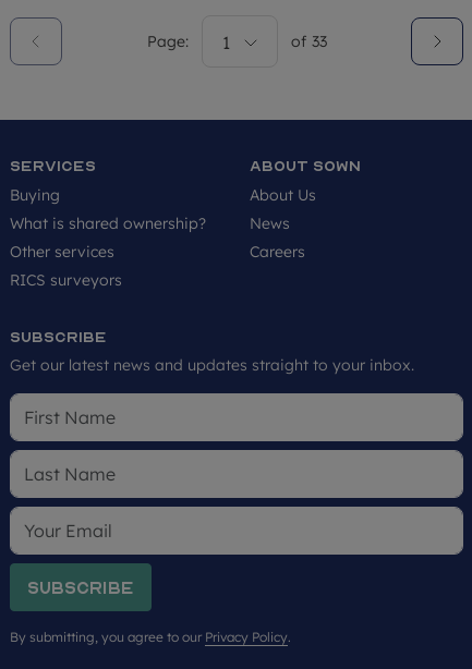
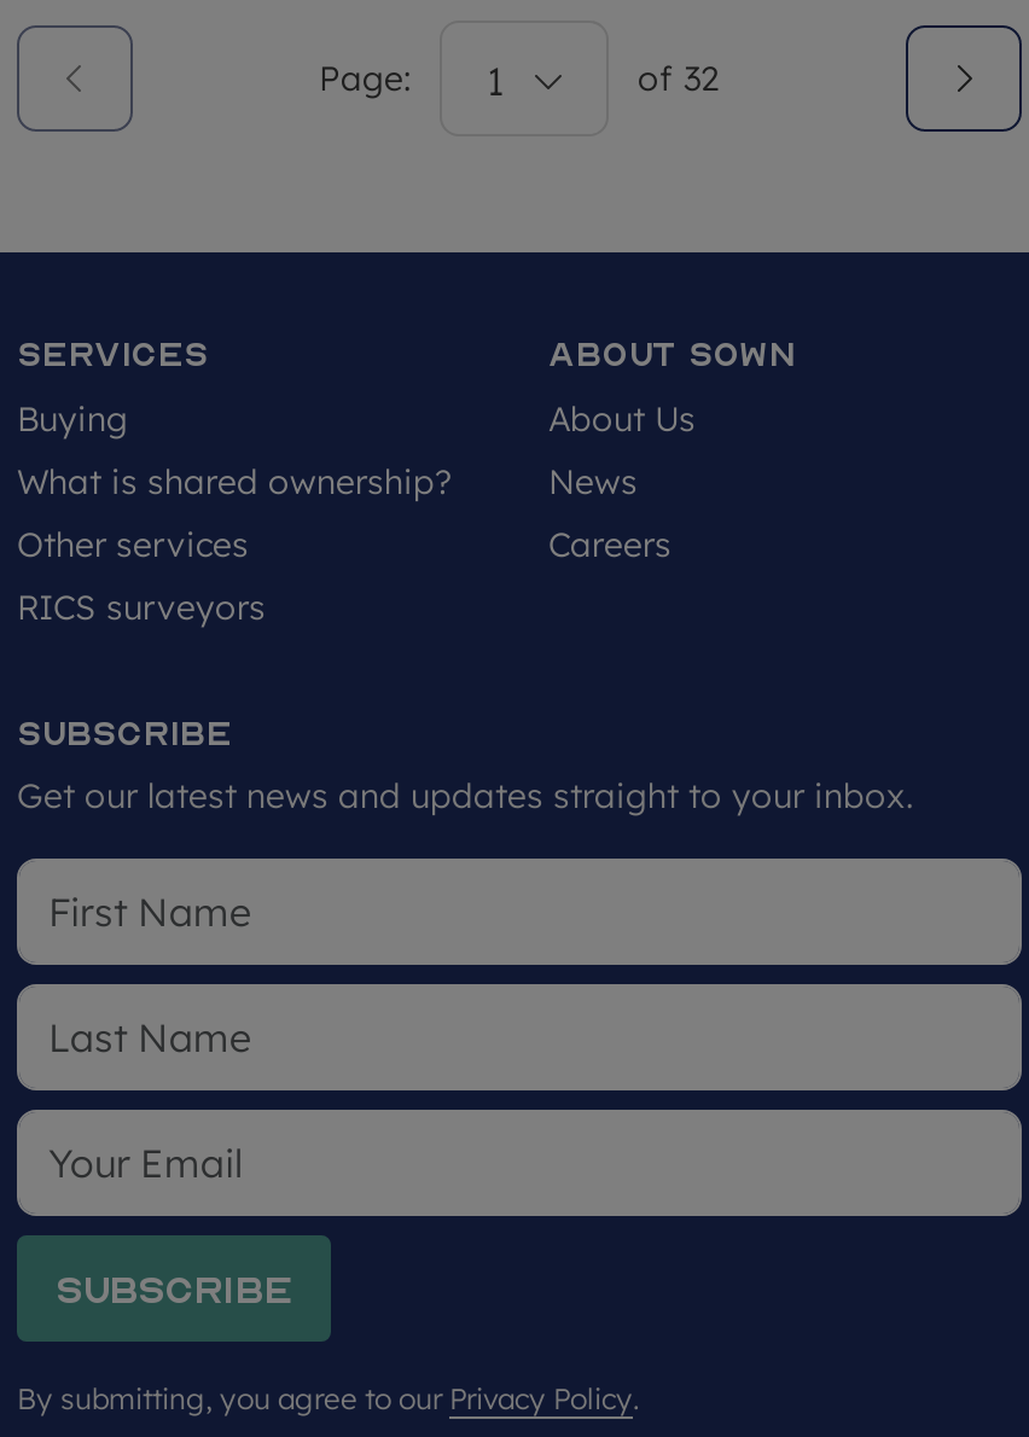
[291,31,326,51] of 33 -> [638,56,720,99] of 32

